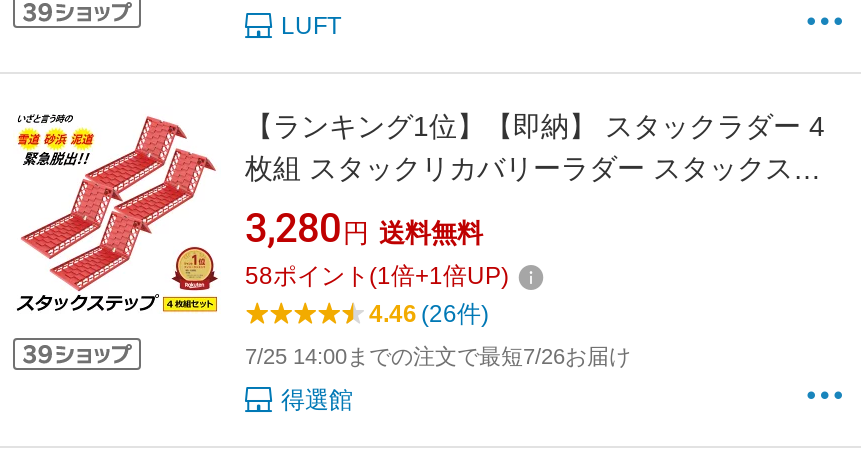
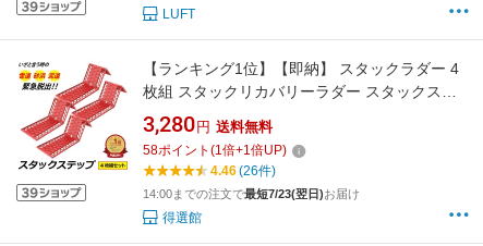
[245,345,631,369] 7/25 14:00までの注文で最短7/26お届け -> [143,188,360,201] 14:00までの注文で最短7/23(翌日)お届け

